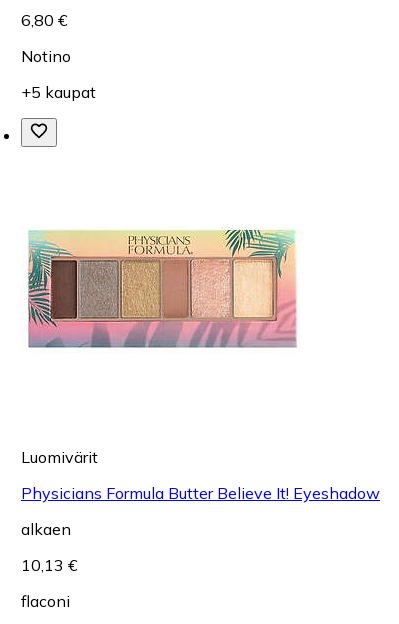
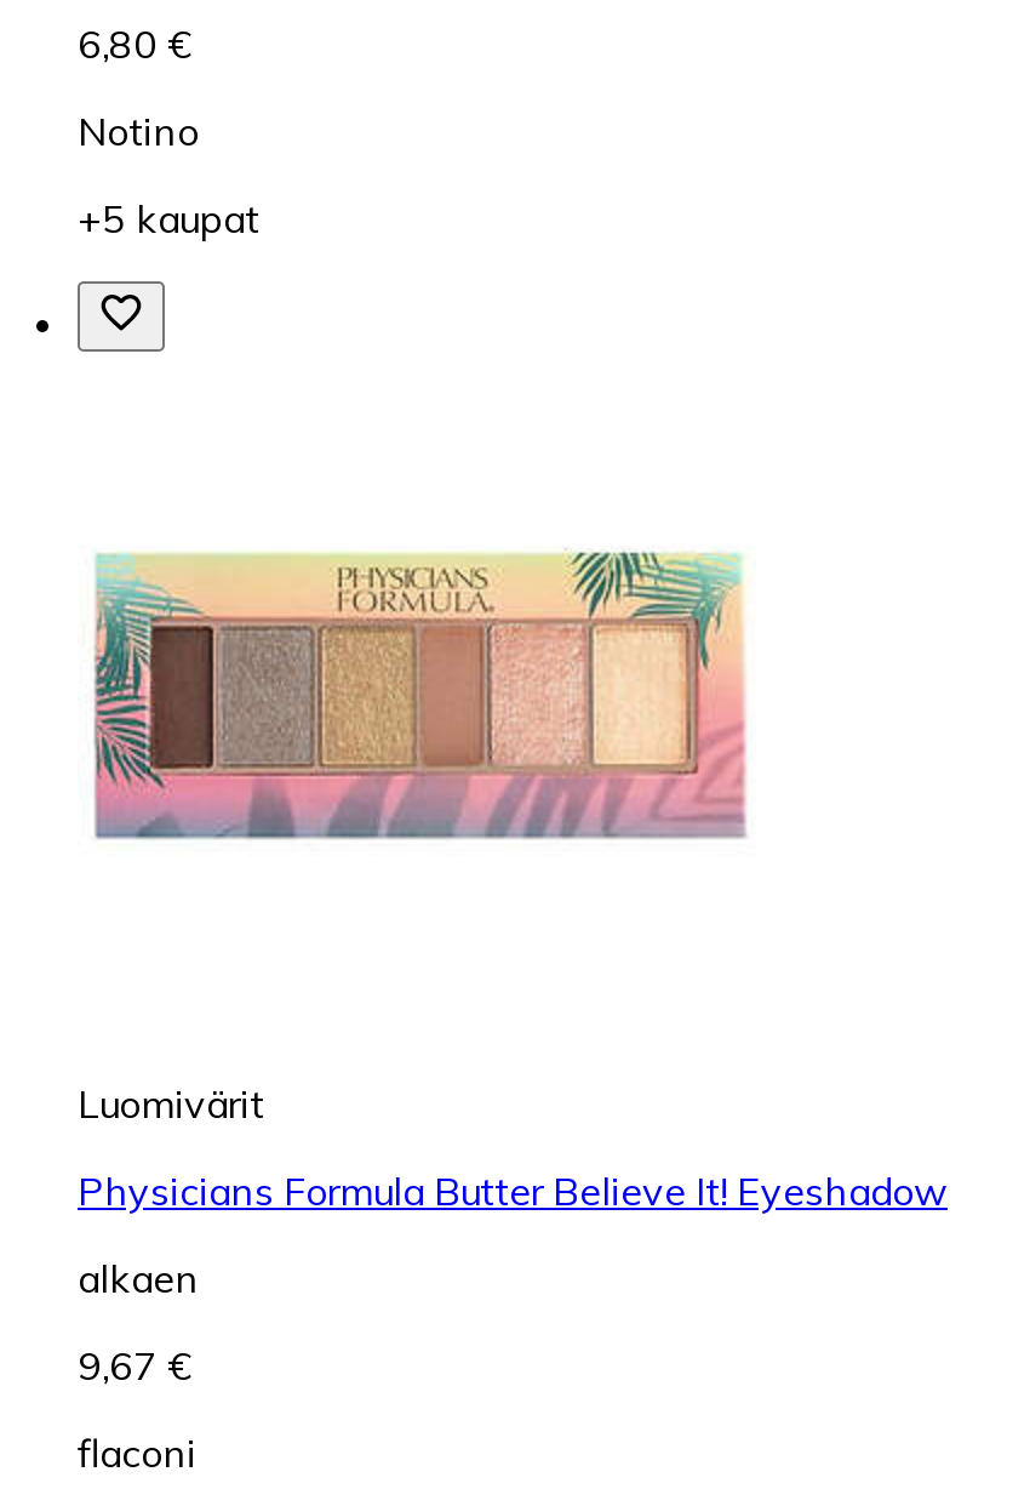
[21,555,77,575] 10,13 € -> [78,1341,189,1389] 9,67 €

